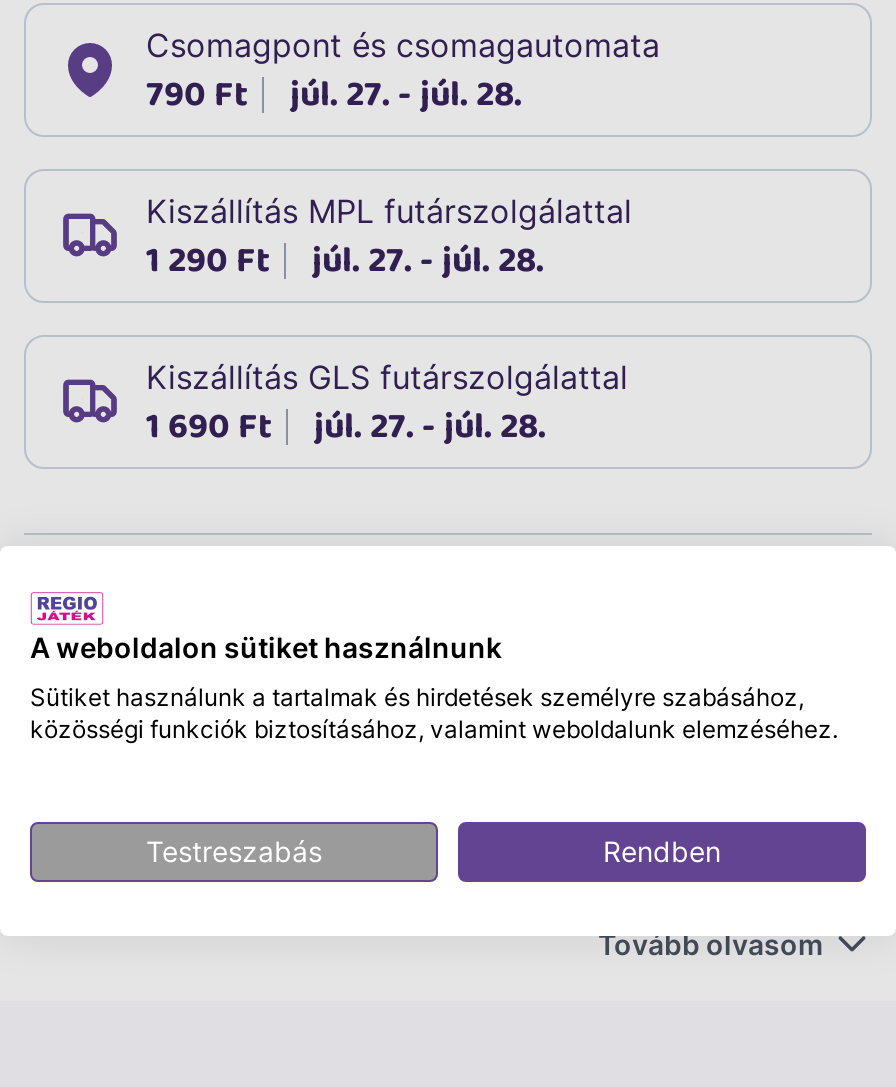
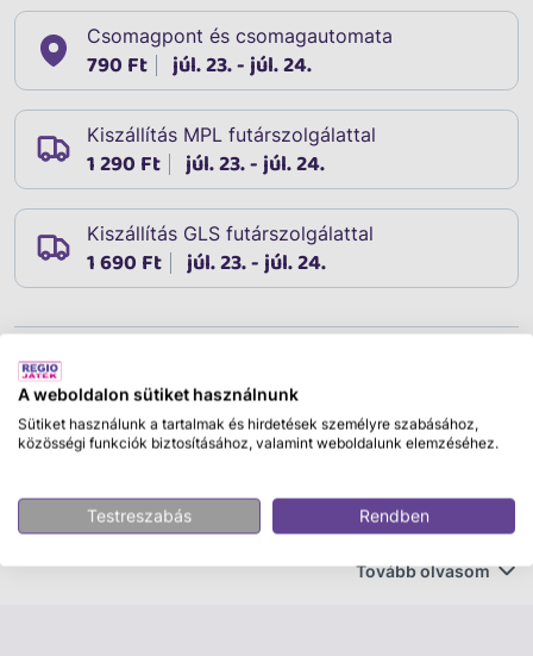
[146,67,522,123] 790 Ft júl. 27. - júl. 28. -> [87,49,312,82] 790 Ft júl. 23. - júl. 24.
[146,233,544,289] 1 290 Ft júl. 27. - júl. 28. -> [87,147,325,181] 1 290 Ft júl. 23. - júl. 24.
[146,399,546,455] 1 690 Ft júl. 27. - júl. 28. -> [87,246,326,280] 1 690 Ft júl. 23. - júl. 24.

